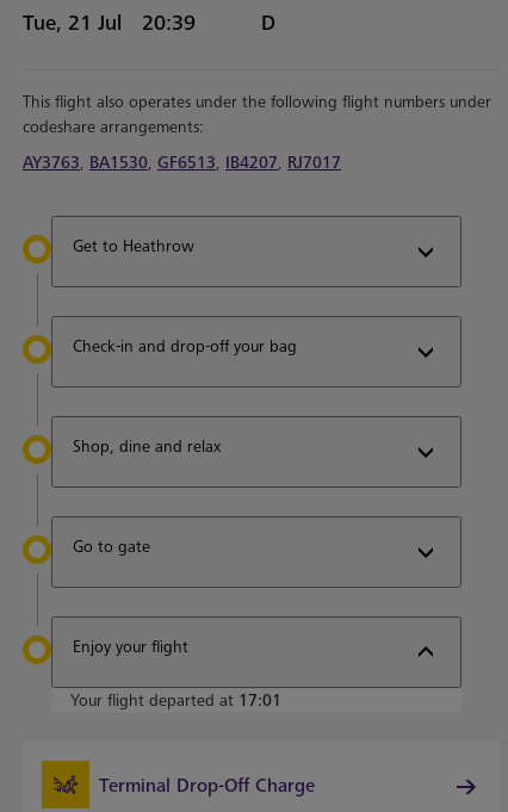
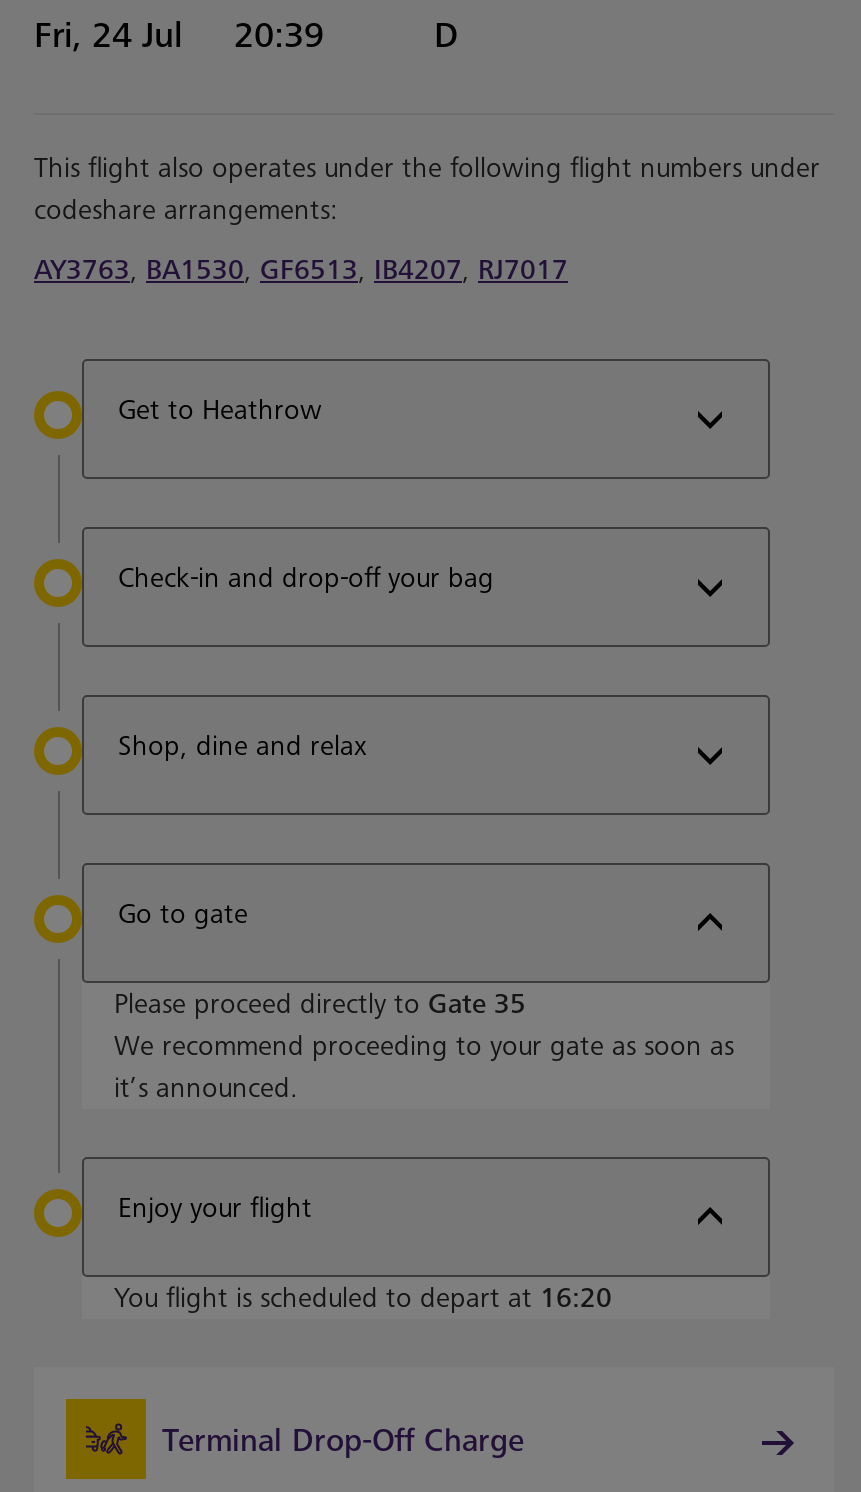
[23,11,122,36] Tue, 21 Jul -> [34,15,182,57] Fri, 24 Jul
none -> [114,987,734,1105] Please proceed directly to Gate 35 | We recommend proceeding to your gate as soon as | it’s announced.
[70,690,281,711] Your flight departed at 17:01 -> [114,1281,612,1315] You flight is scheduled to depart at 16:20

